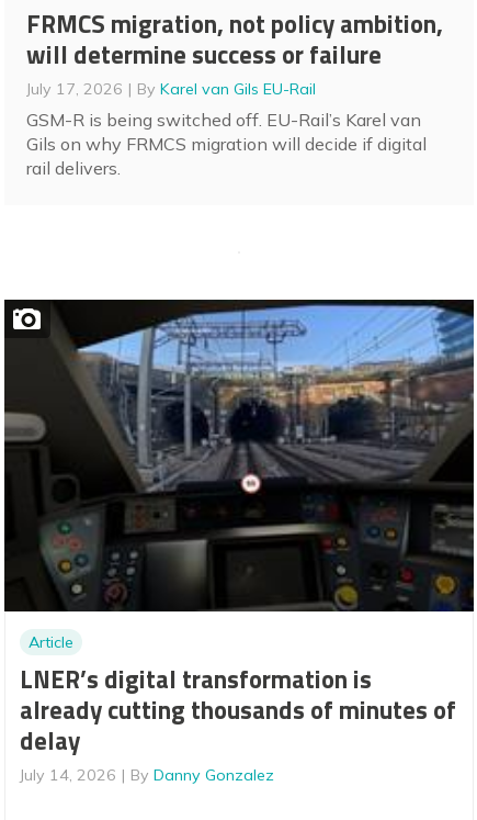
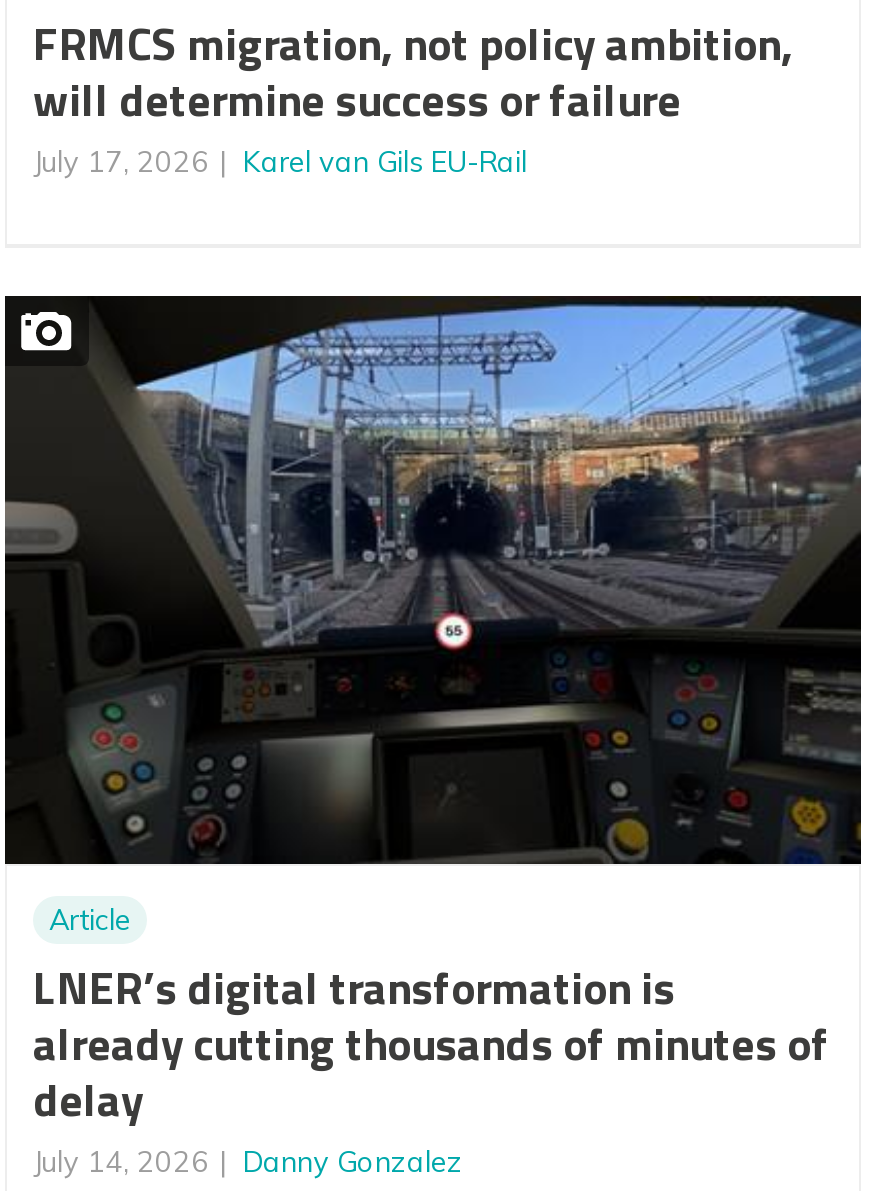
[26,79,427,178] By Karel van Gils EU-Rail | GSM-R is being switched off. EU-Rail’s Karel van | Gils on why FRMCS migration will decide if digital | rail delivers. -> [243,143,527,179] Karel van Gils EU-Rail
[130,765,274,785] By Danny Gonzalez -> [243,1144,463,1180] Danny Gonzalez

